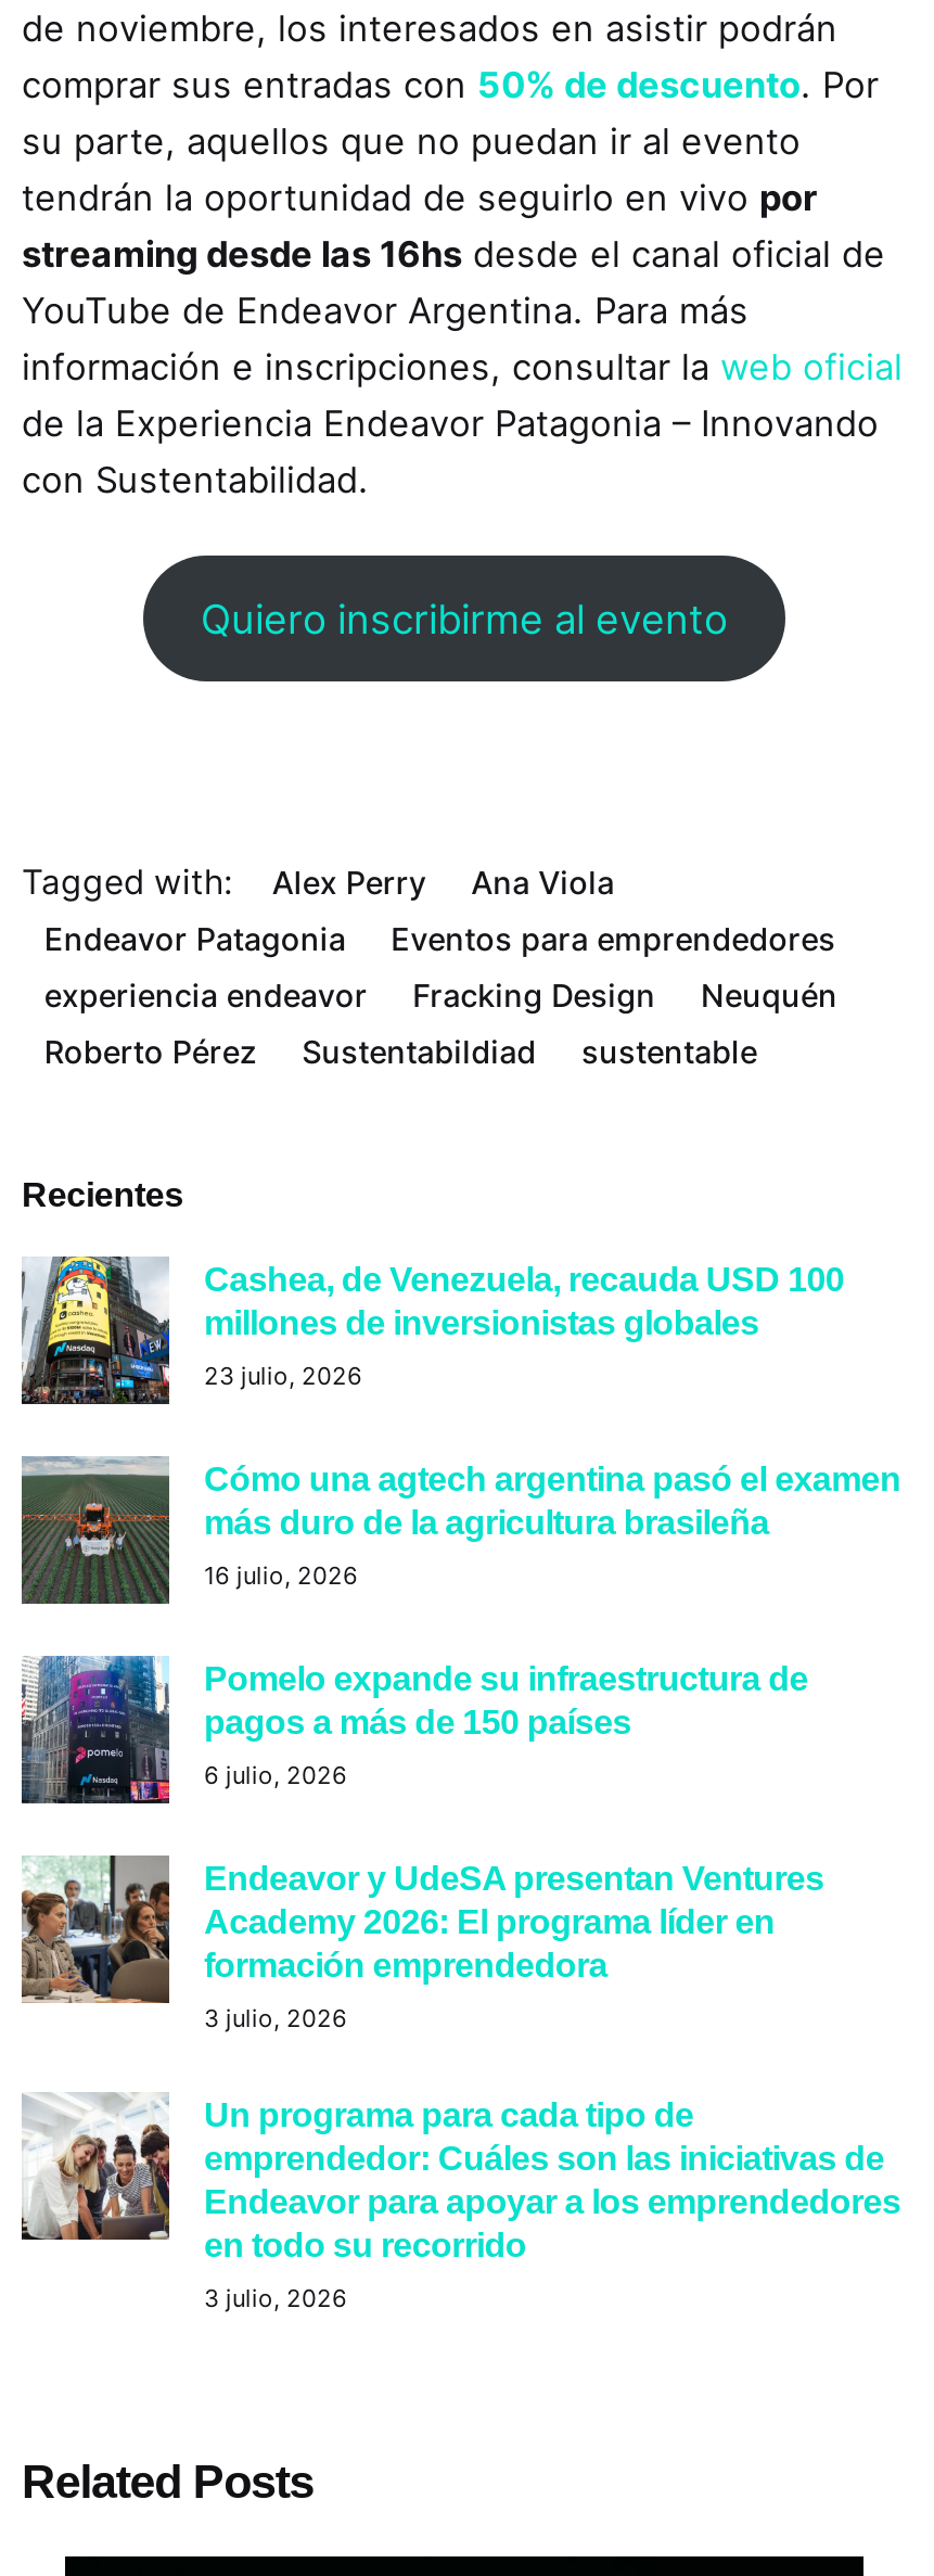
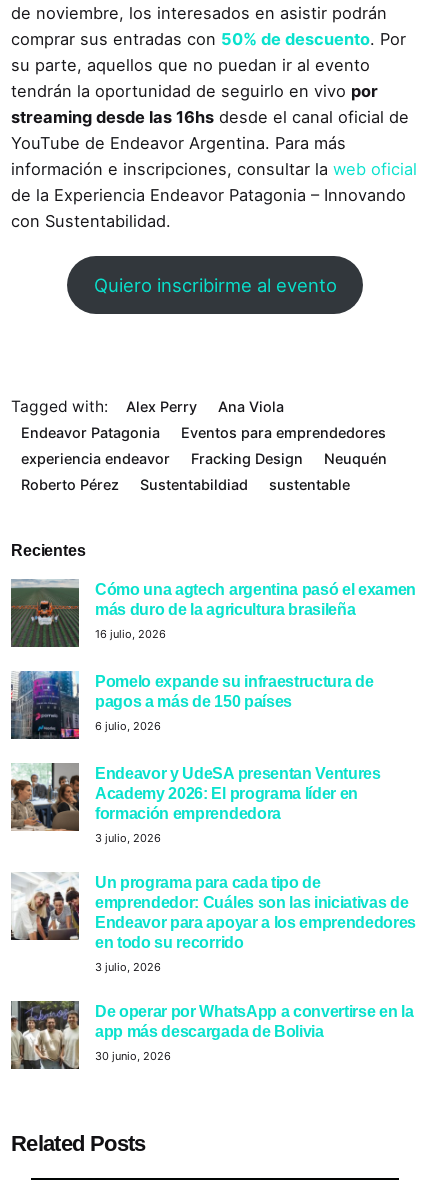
[22,1254,844,1400] [image] | Cashea, de Venezuela, recauda USD 100 | millones de inversionistas globales | 23 julio, 2026 -> none
moved [20,1454,901,2314] -> [10,578,416,974]: [image] | Cómo una agtech argentina pasó el examen | más duro de la agricultura brasileña | ... | en todo su recorrido | 3 julio, 2026
none -> [10,1000,413,1070] [image] | De operar por WhatsApp a convertirse en la | app más descargada de Bolivia | 30 junio, 2026

